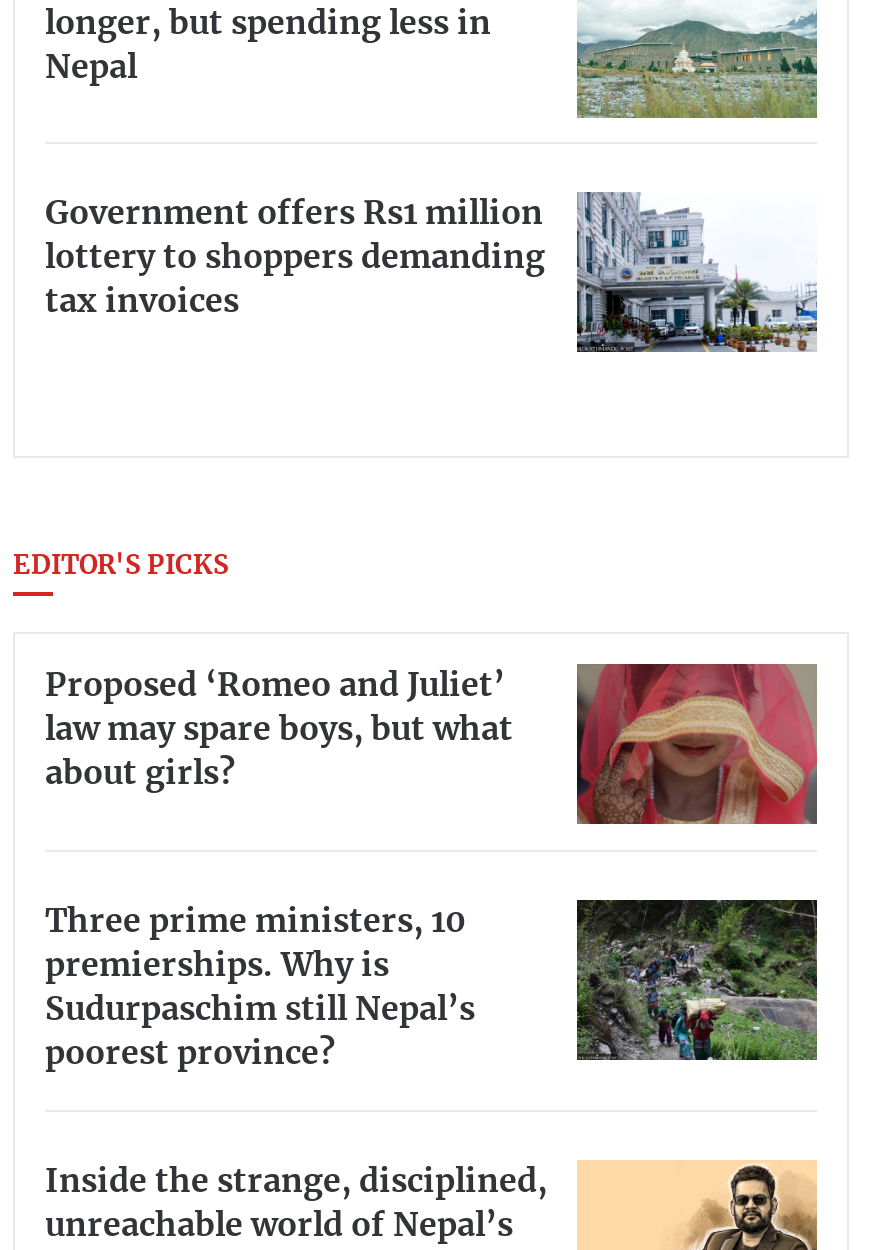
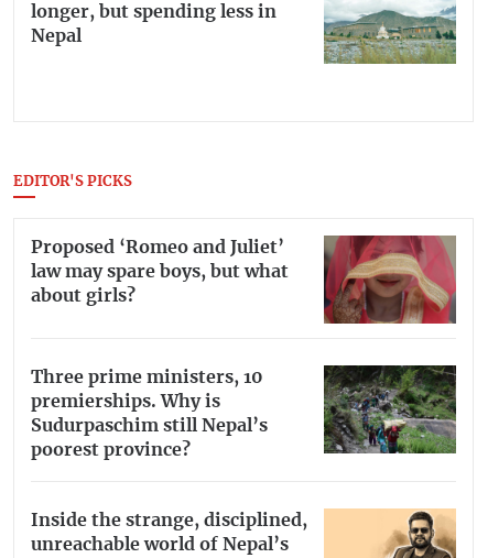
[45,192,817,354] [image] | Government offers Rs1 million | lottery to shoppers demanding | tax invoices -> none

